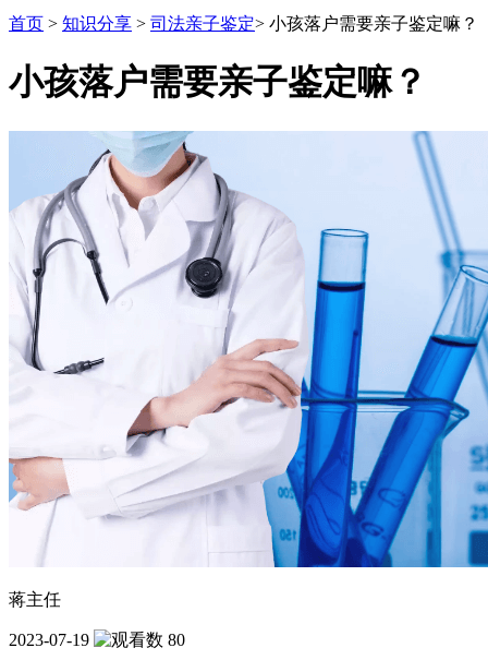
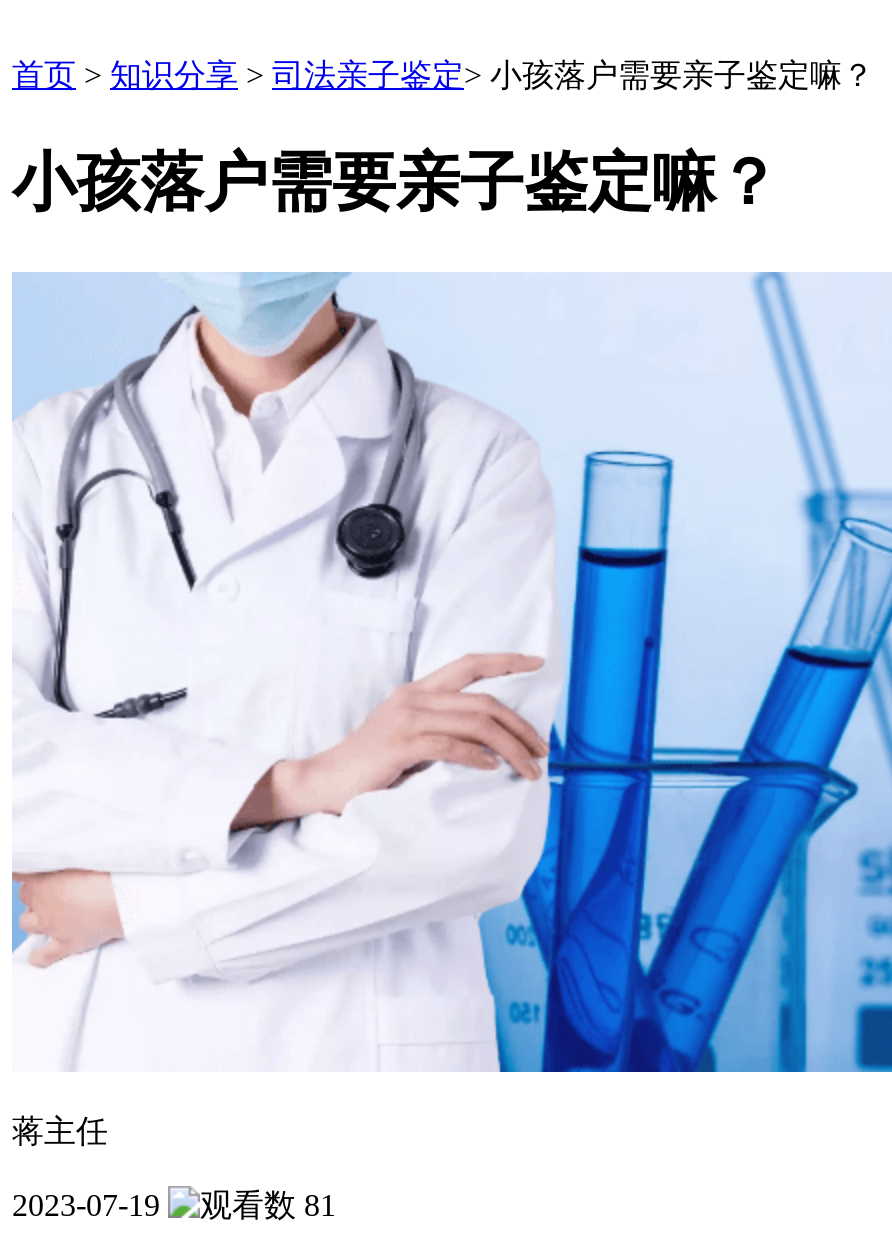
[168,630,185,649] 80 -> [304,1188,336,1222] 81

